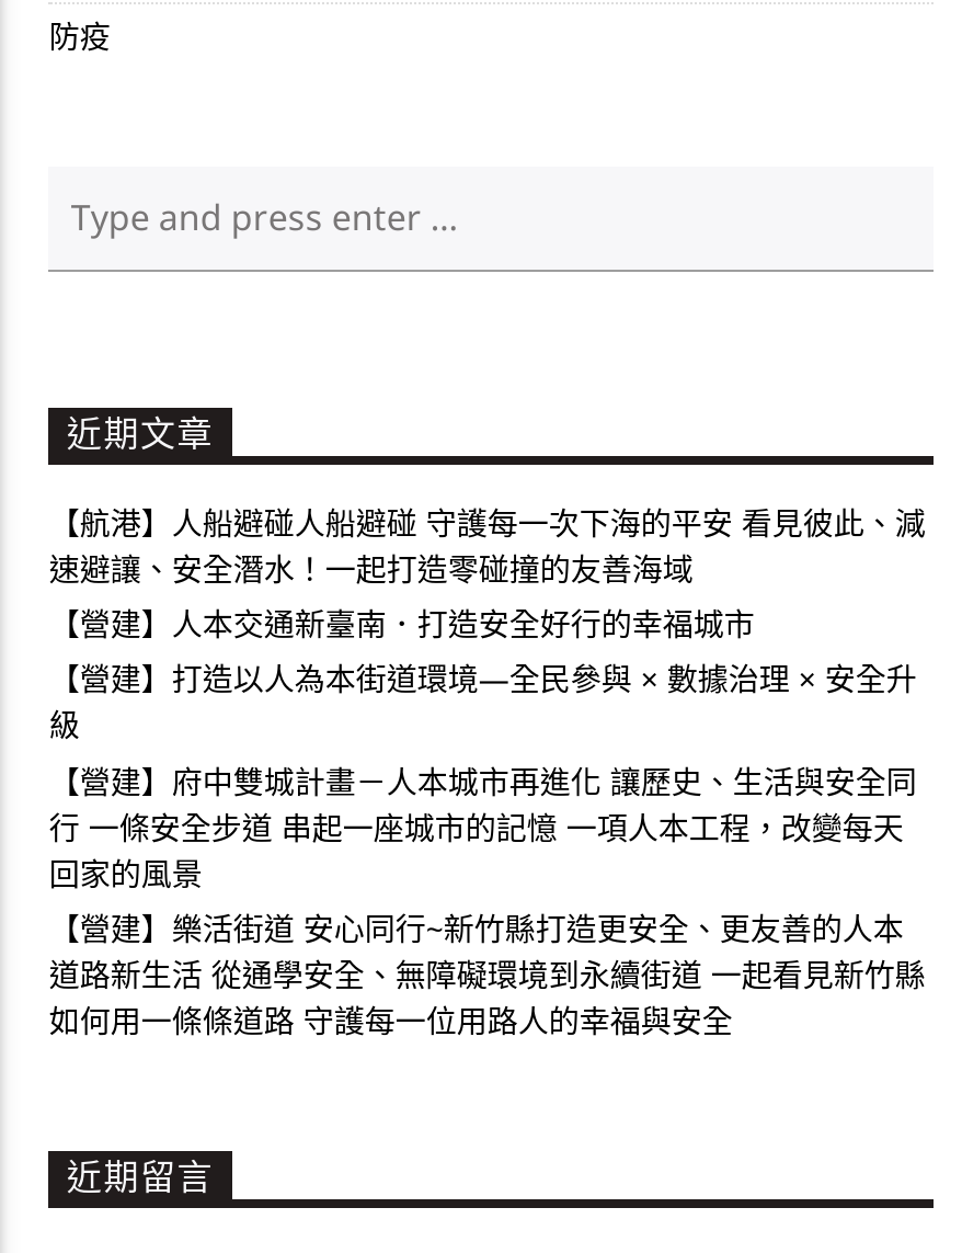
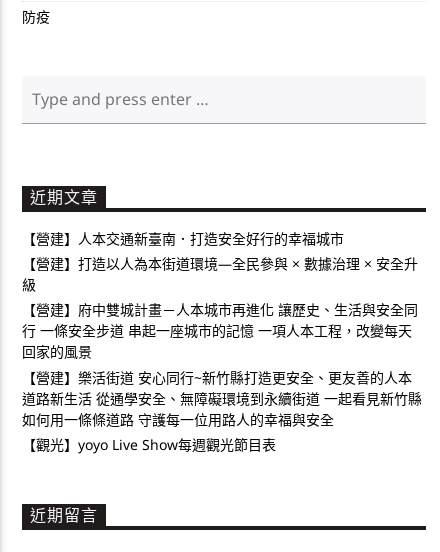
[49,502,926,590] 【航港】人船避碰人船避碰 守護每一次下海的平安 看見彼此、減 | 速避讓、安全潛水！一起打造零碰撞的友善海域 -> none
moved [49,603,926,1041] -> [22,229,422,429]: 【營建】人本交通新臺南．打造安全好行的幸福城市 | 【營建】打造以人為本街道環境—全民參與 × 數據治理 × 安全升 | 級 | ... | 道路新生活 從通學安全、無障礙環境到永續街道 一起看見新竹縣 | 如何用一條條道路 守護每一位用路人的幸福與安全
none -> [22,435,276,454] 【觀光】yoyo Live Show每週觀光節目表

